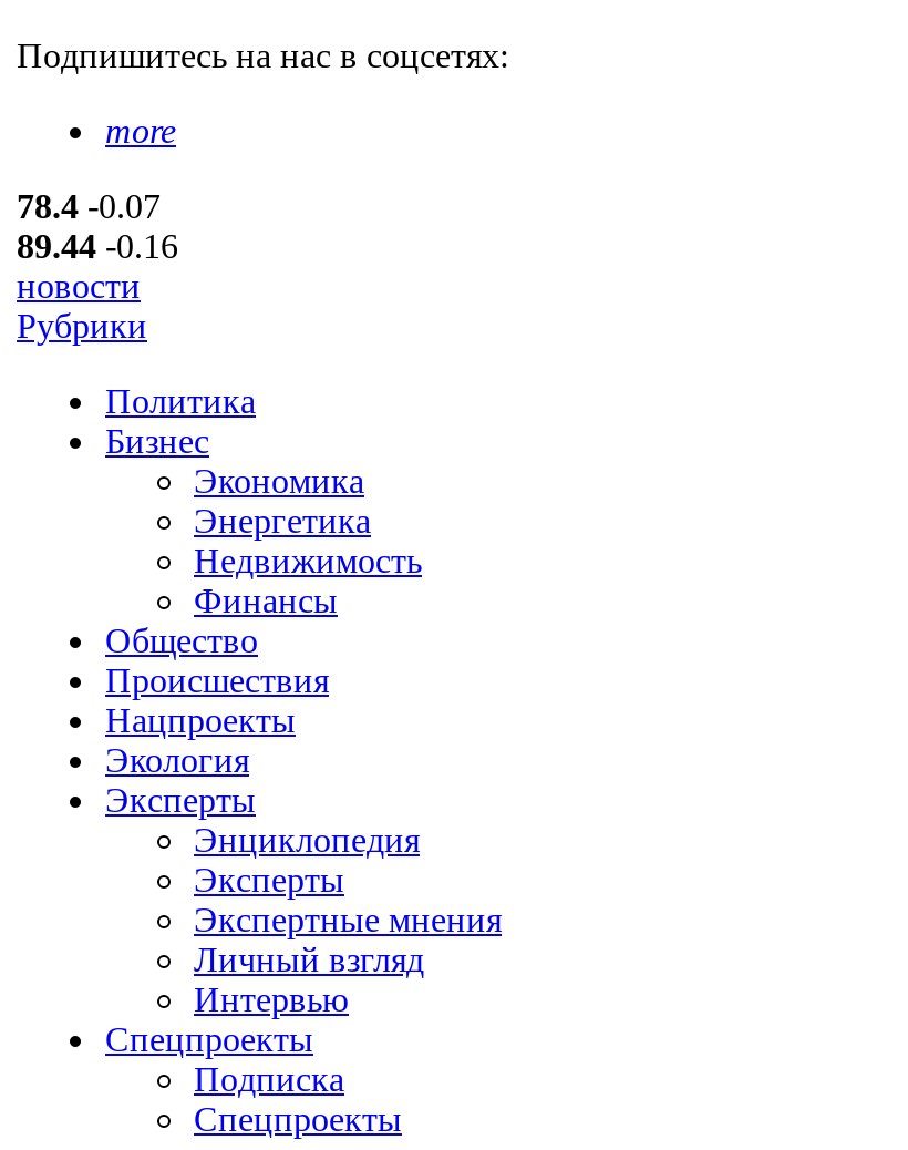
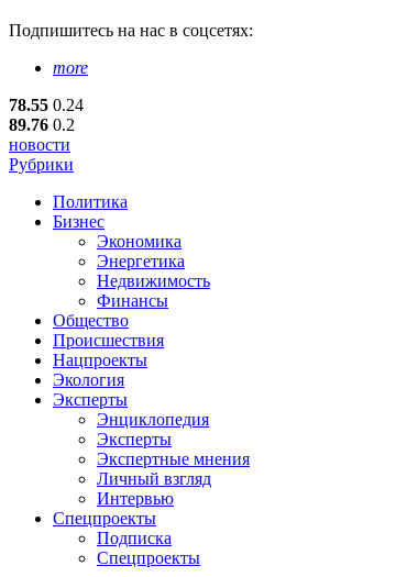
[17,187,161,225] 78.4 -0.07 -> [9,96,84,114] 78.55 0.24
[17,227,178,265] 89.44 -0.16 -> [9,115,75,134] 89.76 0.2

